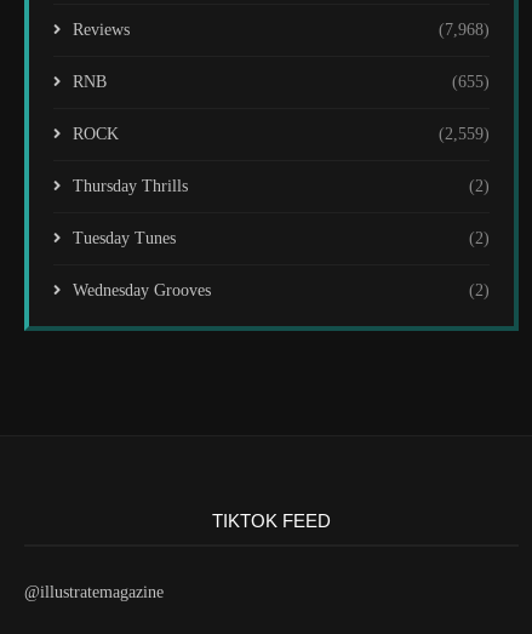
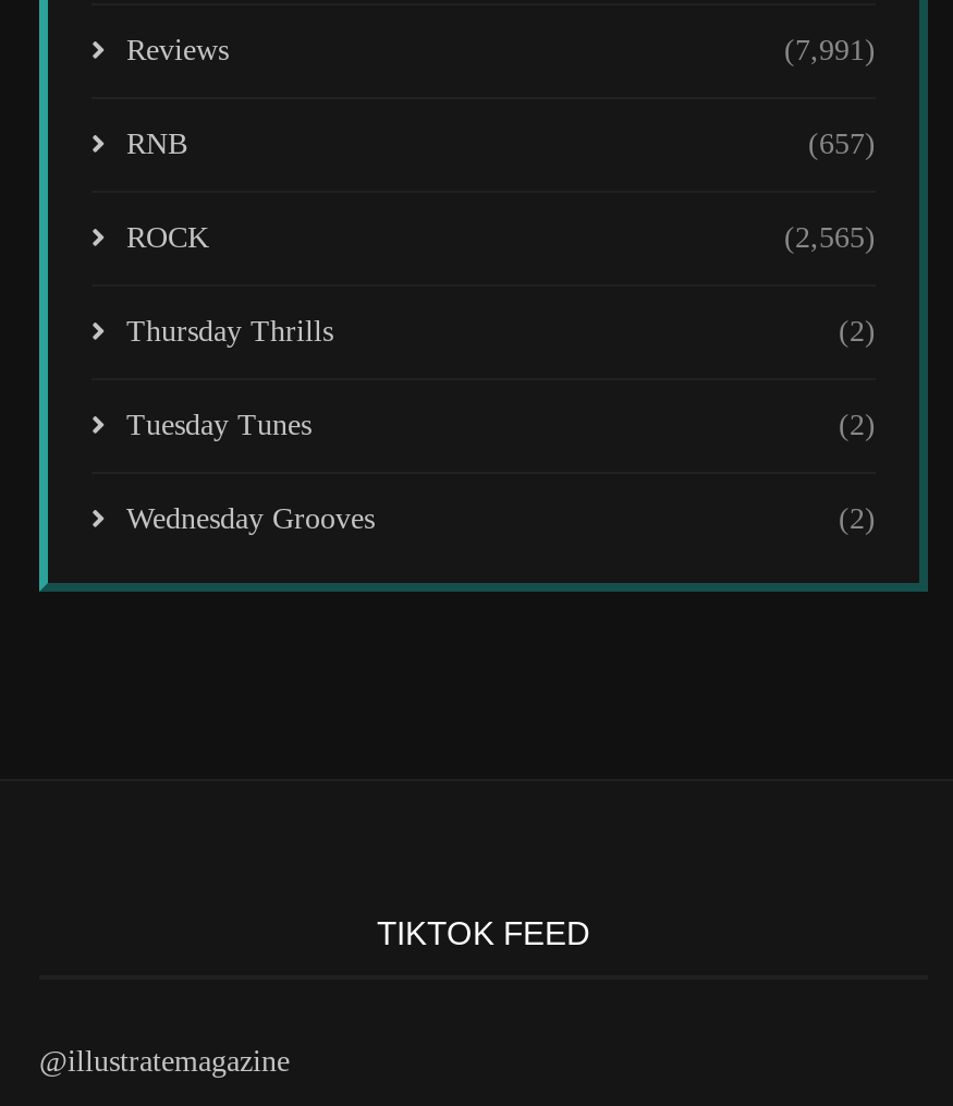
[439,20,490,38] (7,968) -> [784,33,876,65] (7,991)
[452,72,490,90] (655) -> [808,126,876,159] (657)
[439,124,490,142] (2,559) -> [784,220,876,253] (2,565)

